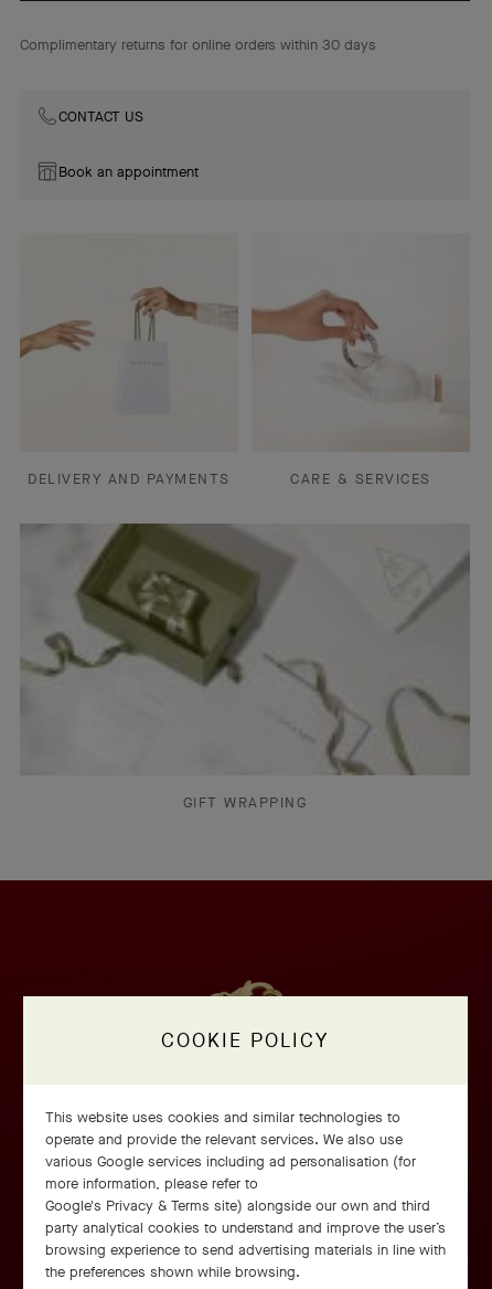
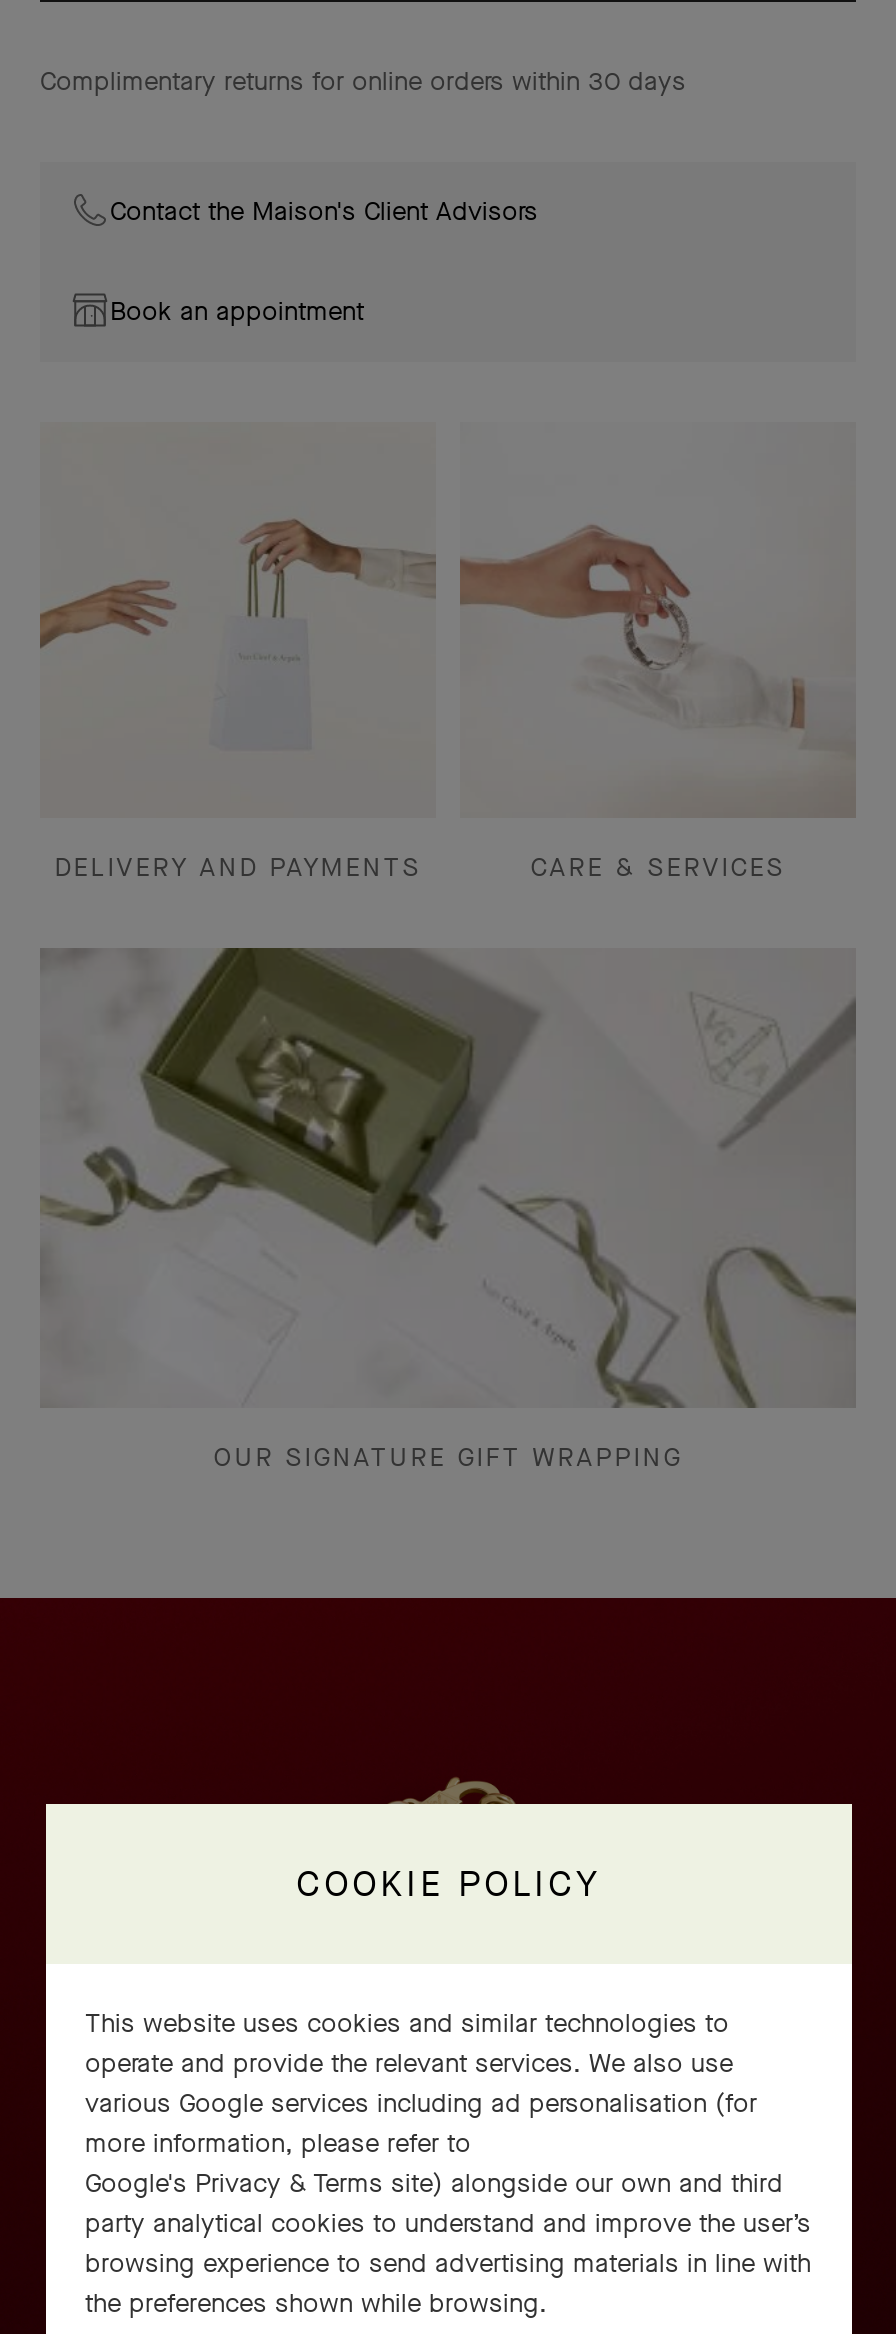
[58,107,143,126] CONTACT US -> [110,194,538,228] Contact the Maison's Client Advisors
[183,794,307,812] GIFT WRAPPING -> [214,1440,682,1474] OUR SIGNATURE GIFT WRAPPING

